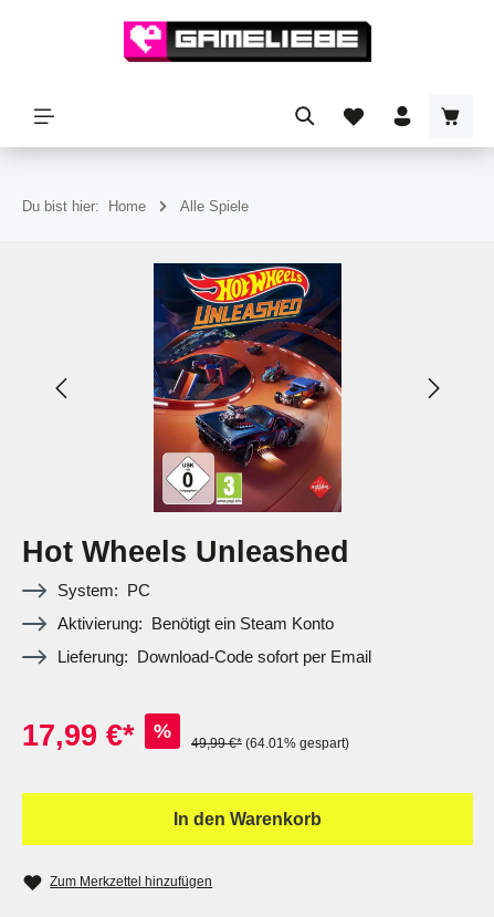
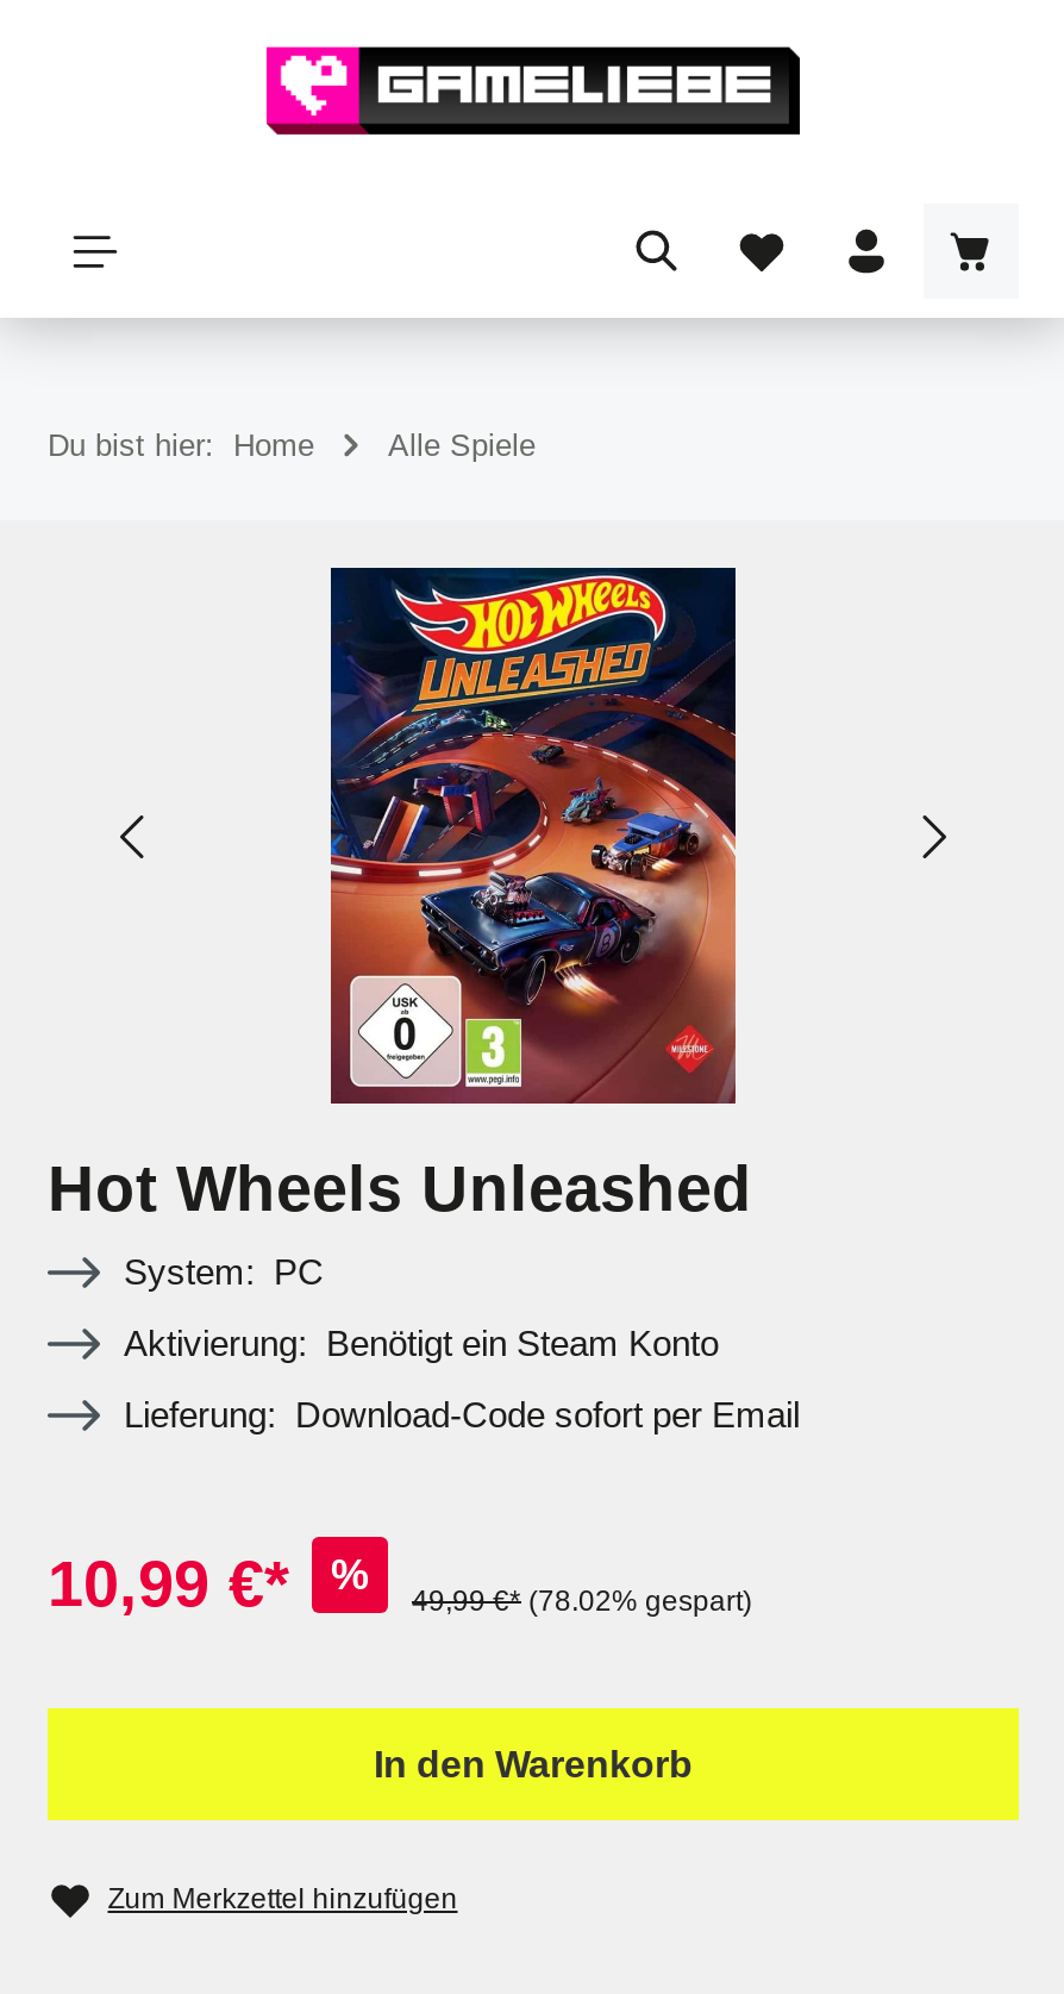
[22,719,135,752] 17,99 €* -> [48,1549,290,1620] 10,99 €*
[191,736,349,751] 49,99 €* (64.01% gespart) -> [412,1584,752,1618] 49,99 €* (78.02% gespart)

